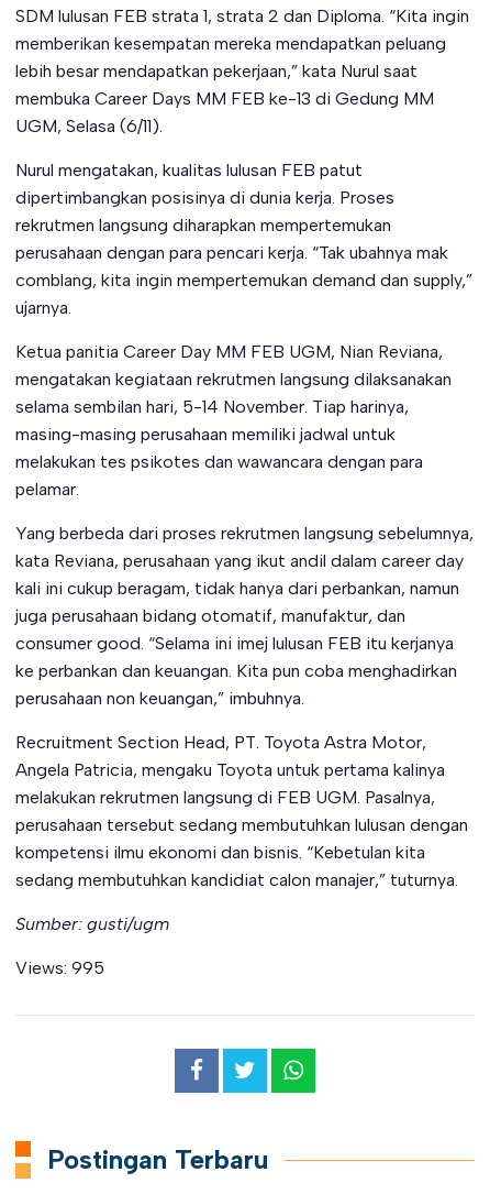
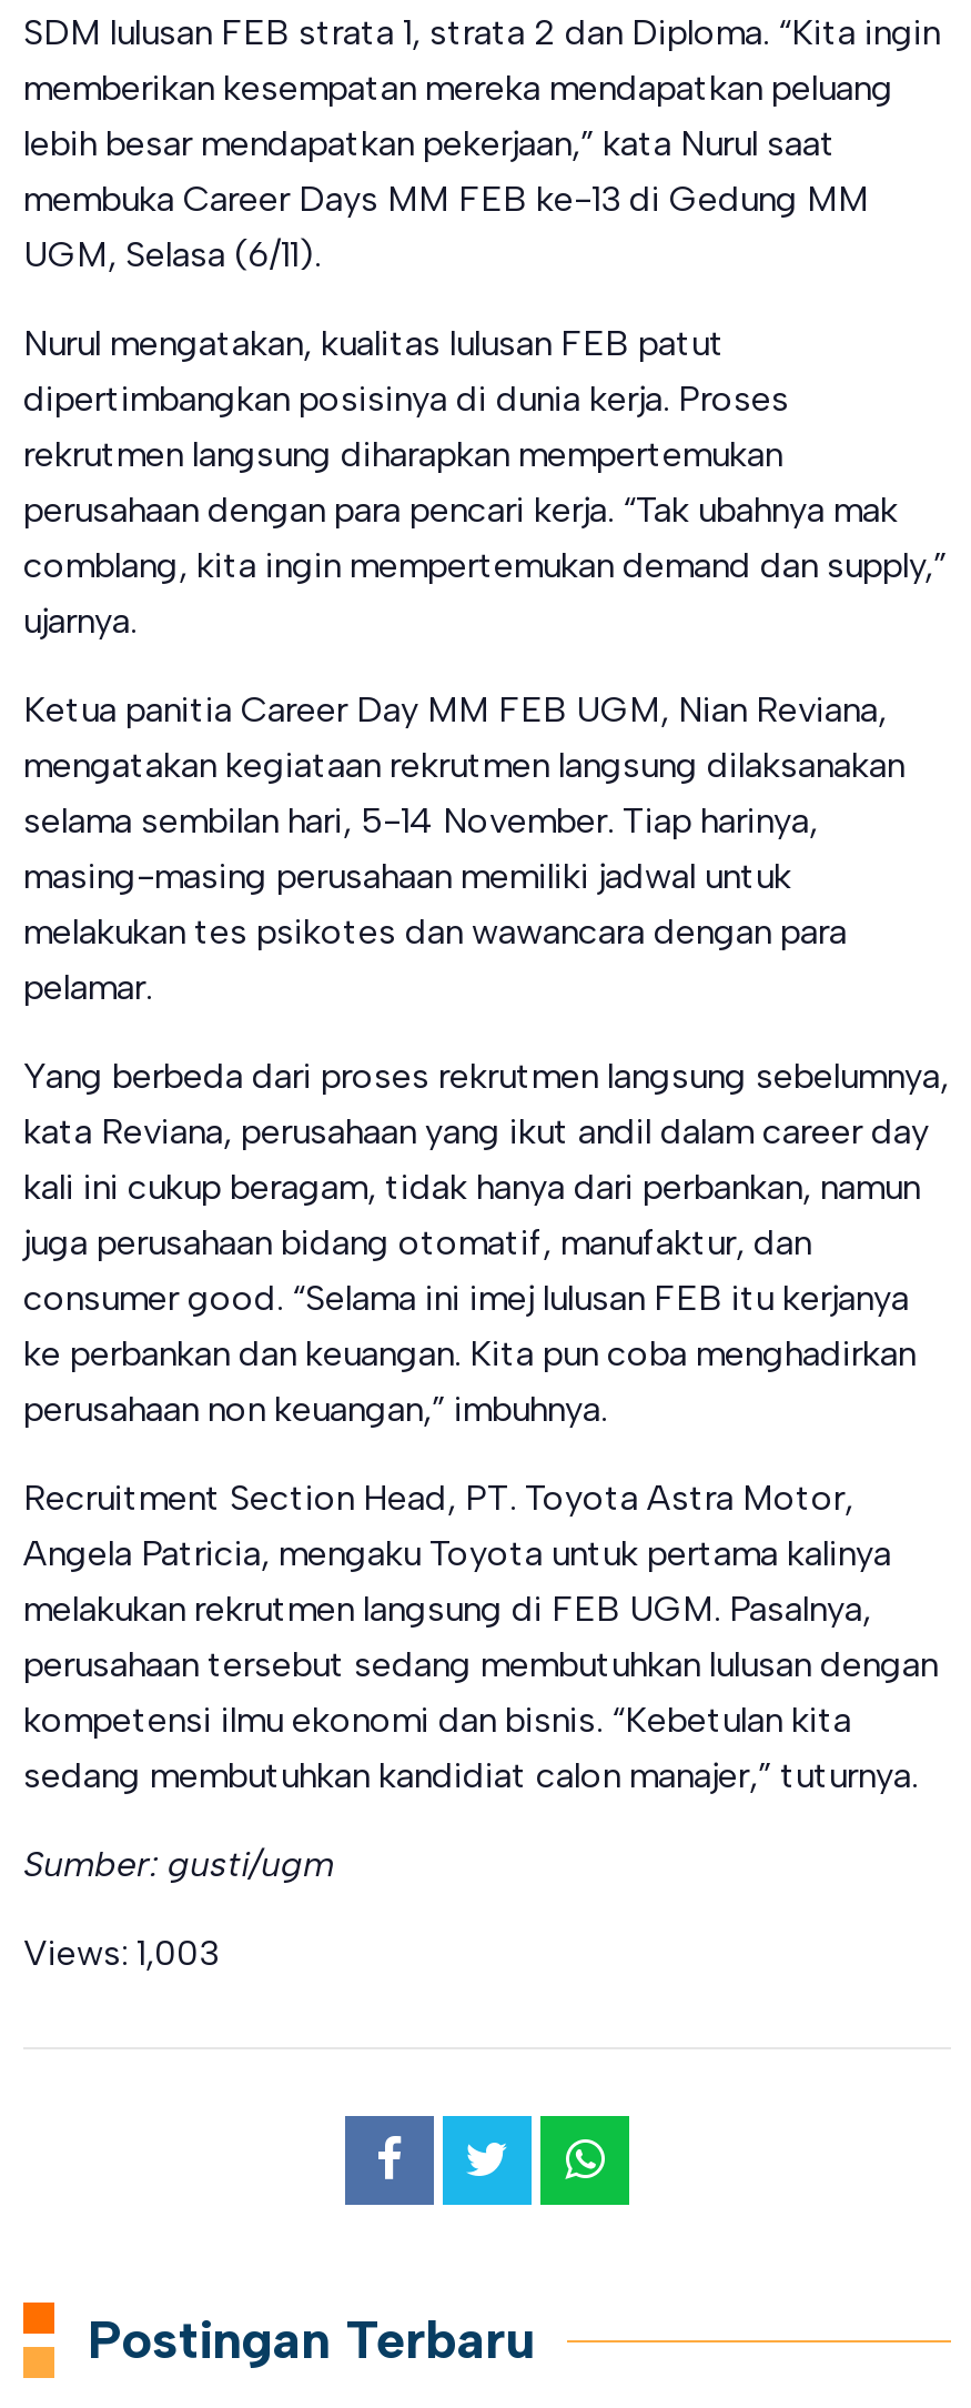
[15,957,104,978] Views: 995 -> [23,1931,219,1973] Views: 1,003

